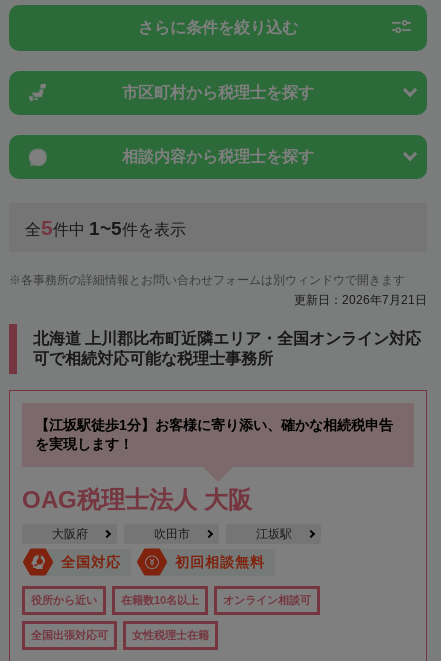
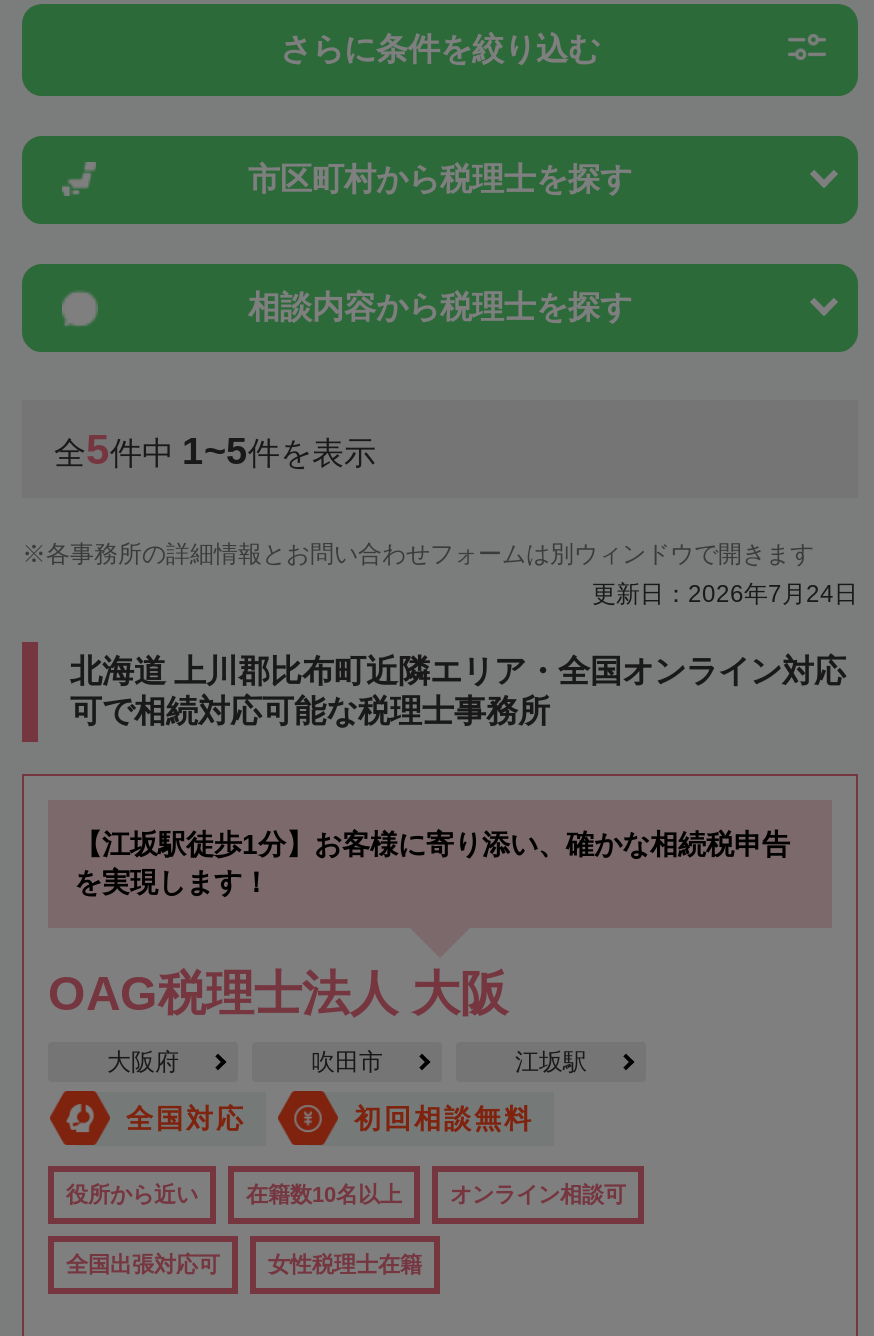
[294,293,427,307] 更新日：2026年7月21日 -> [592,579,858,607] 更新日：2026年7月24日

